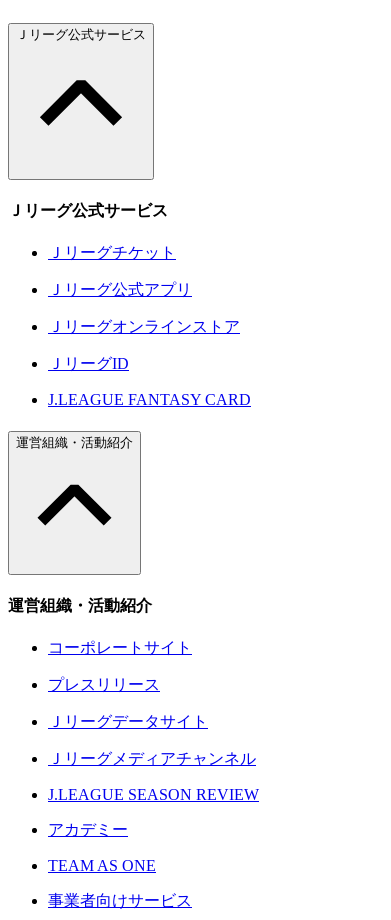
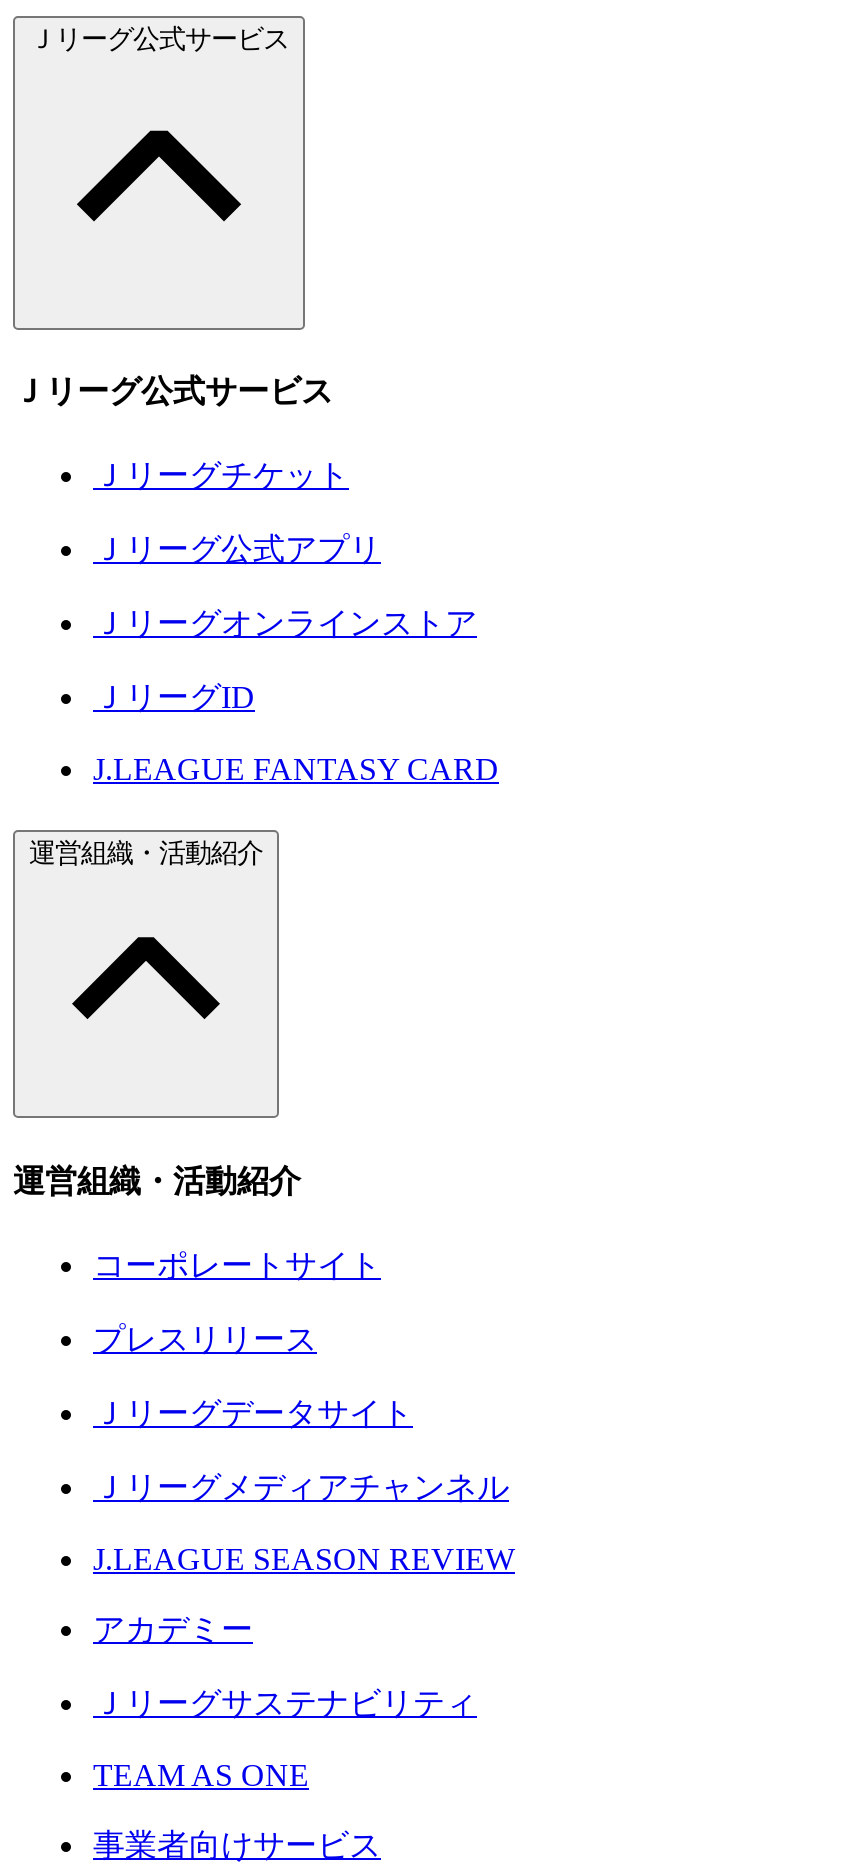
none -> [93,1685,477,1719] Ｊリーグサステナビリティ

